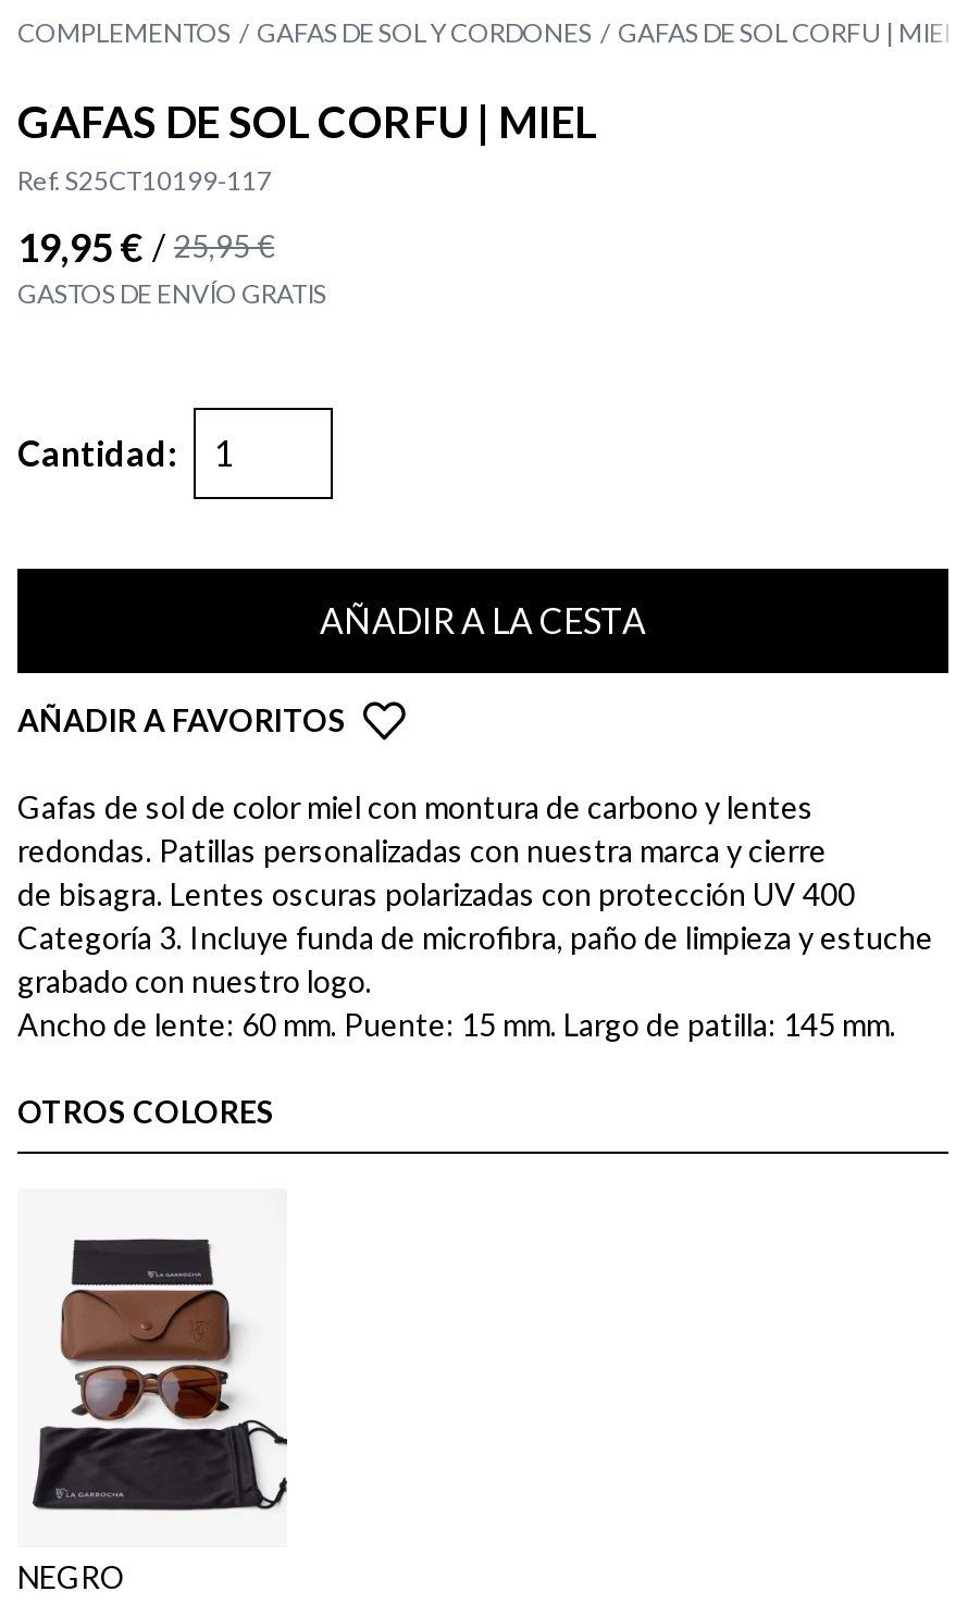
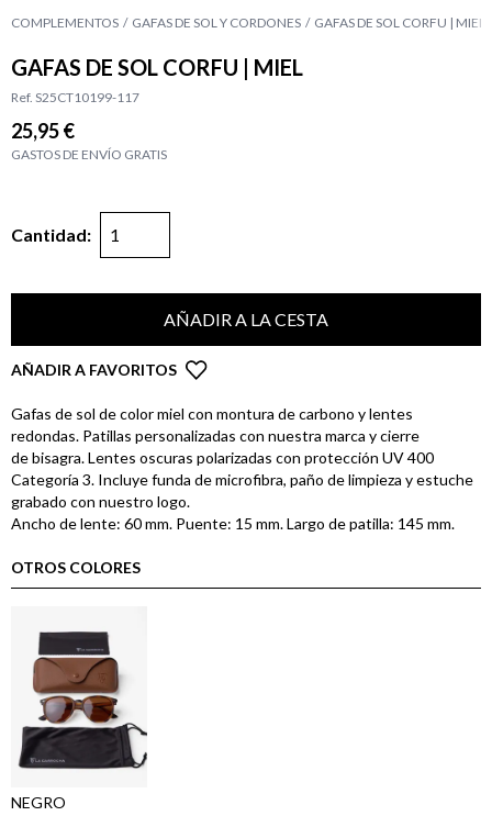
[17,223,274,271] 19,95 € / 25,95 € -> [11,119,75,143] 25,95 €

